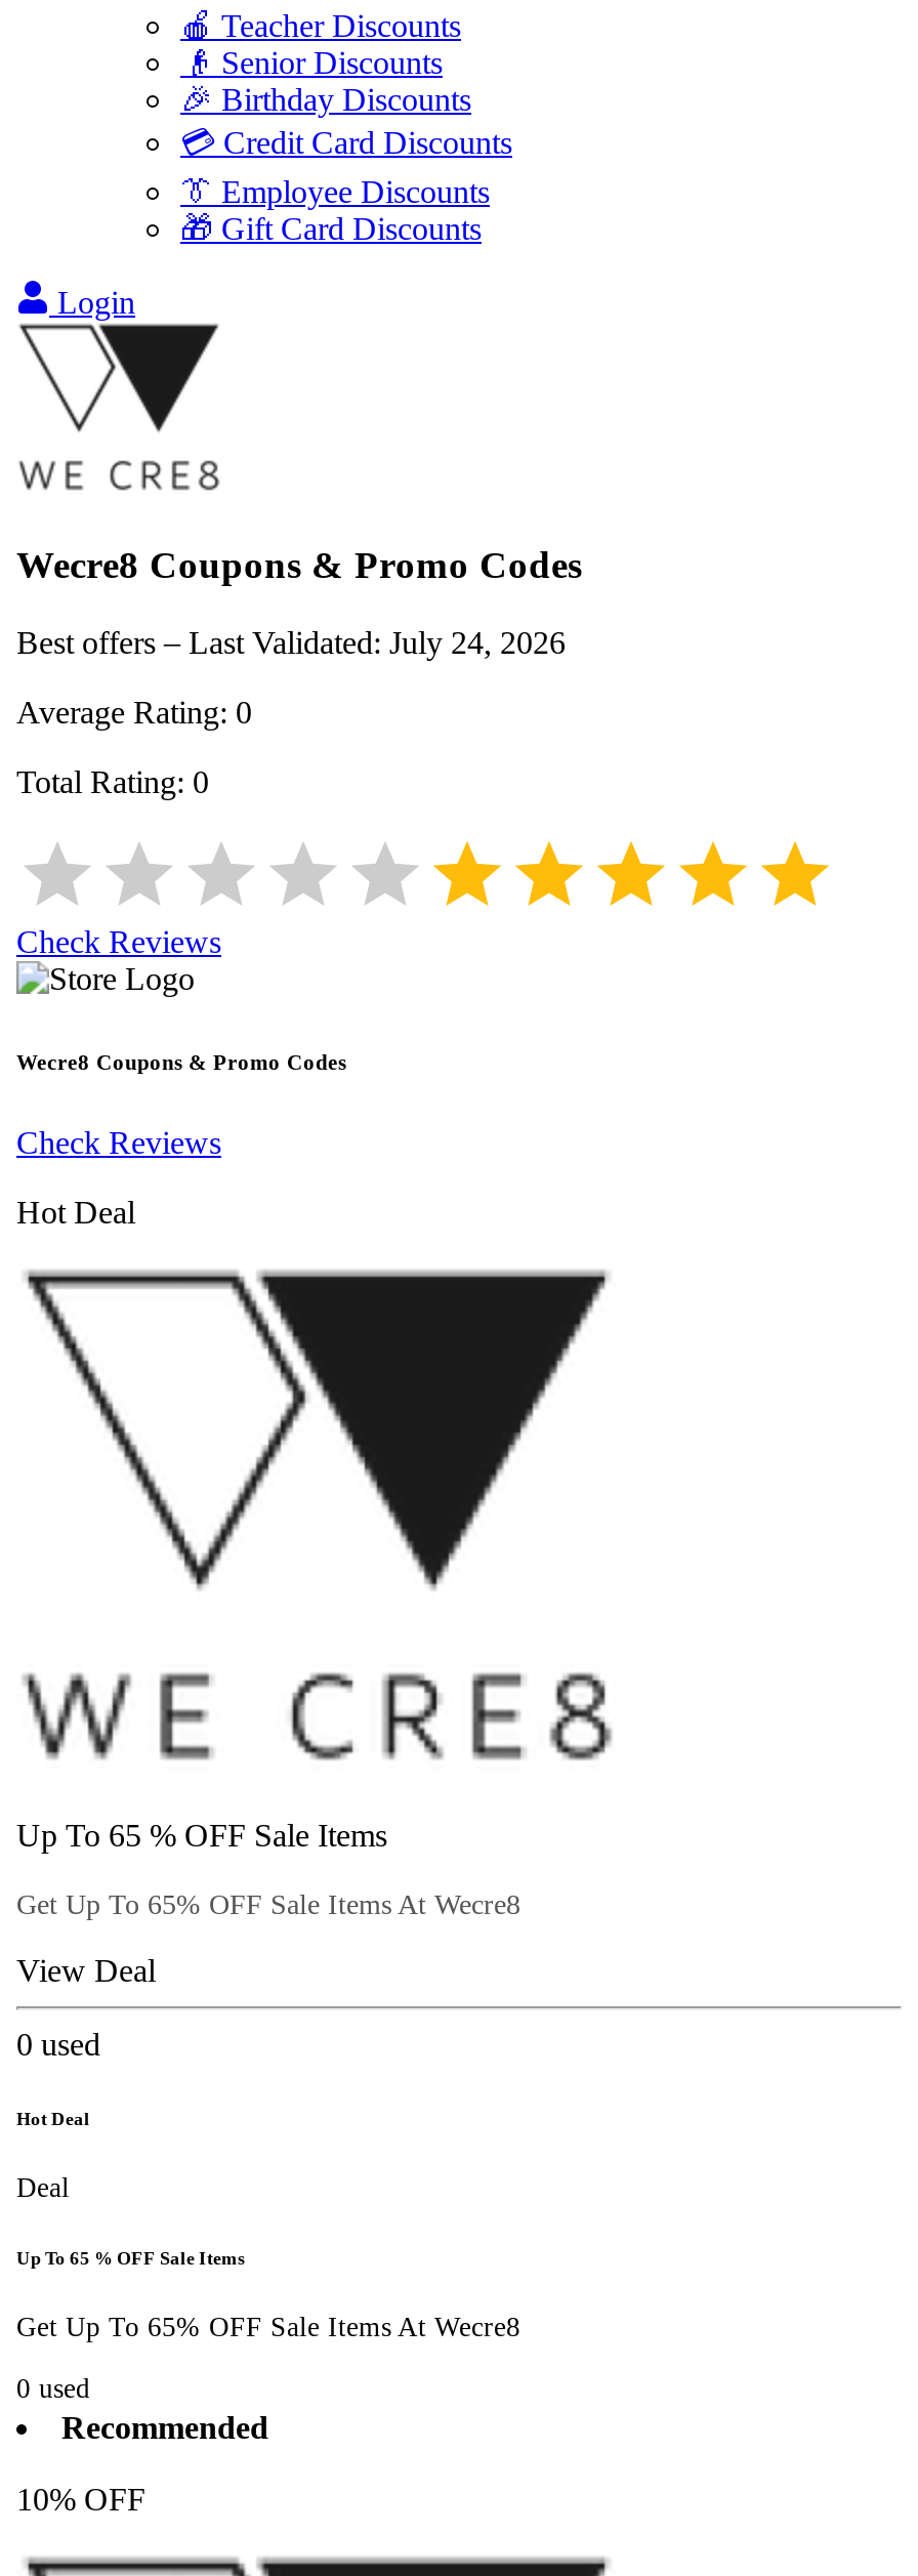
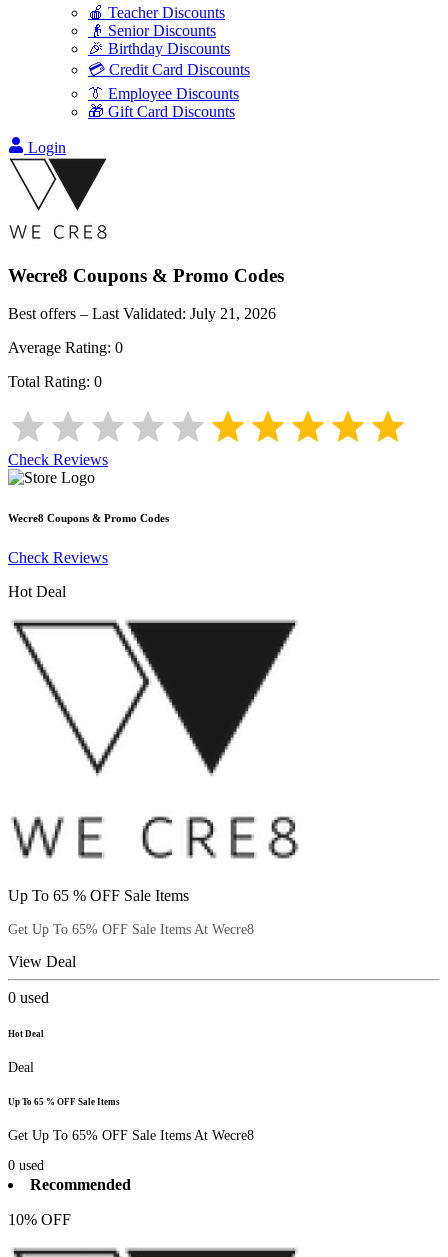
[16,626,566,661] Best offers – Last Validated: July 24, 2026 -> [8,305,276,322] Best offers – Last Validated: July 21, 2026

